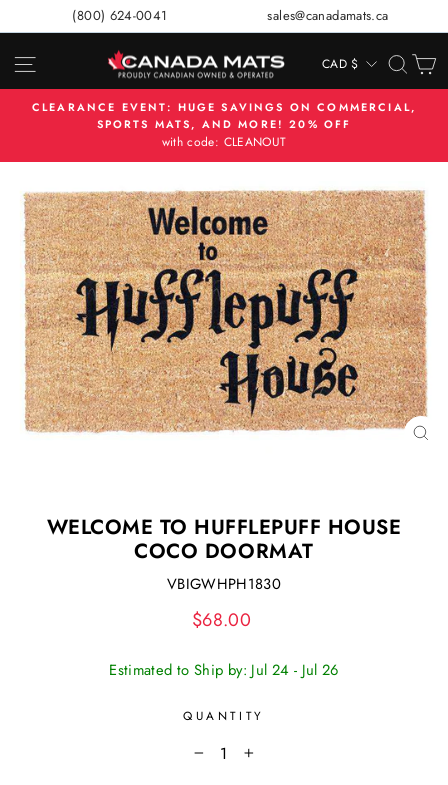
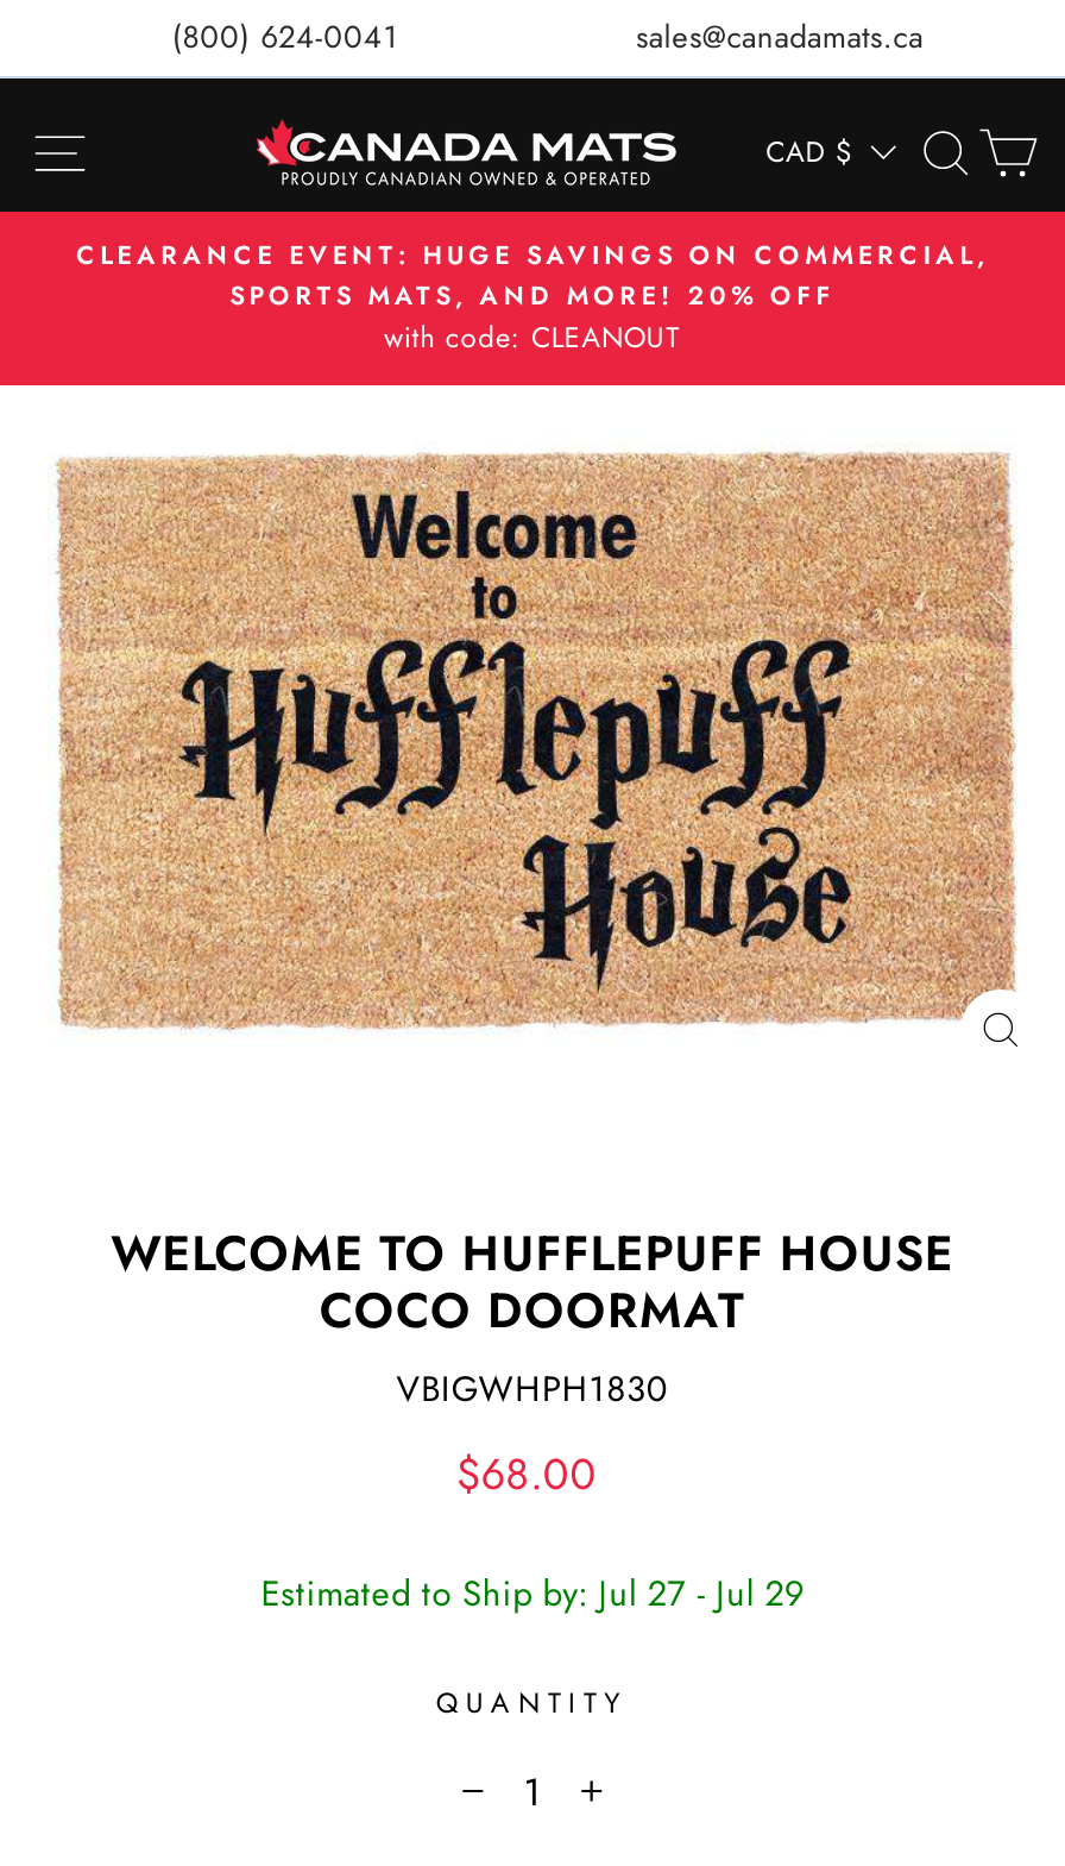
[109,659,339,681] Estimated to Ship by: Jul 24 - Jul 26 -> [261,1567,804,1619] Estimated to Ship by: Jul 27 - Jul 29

